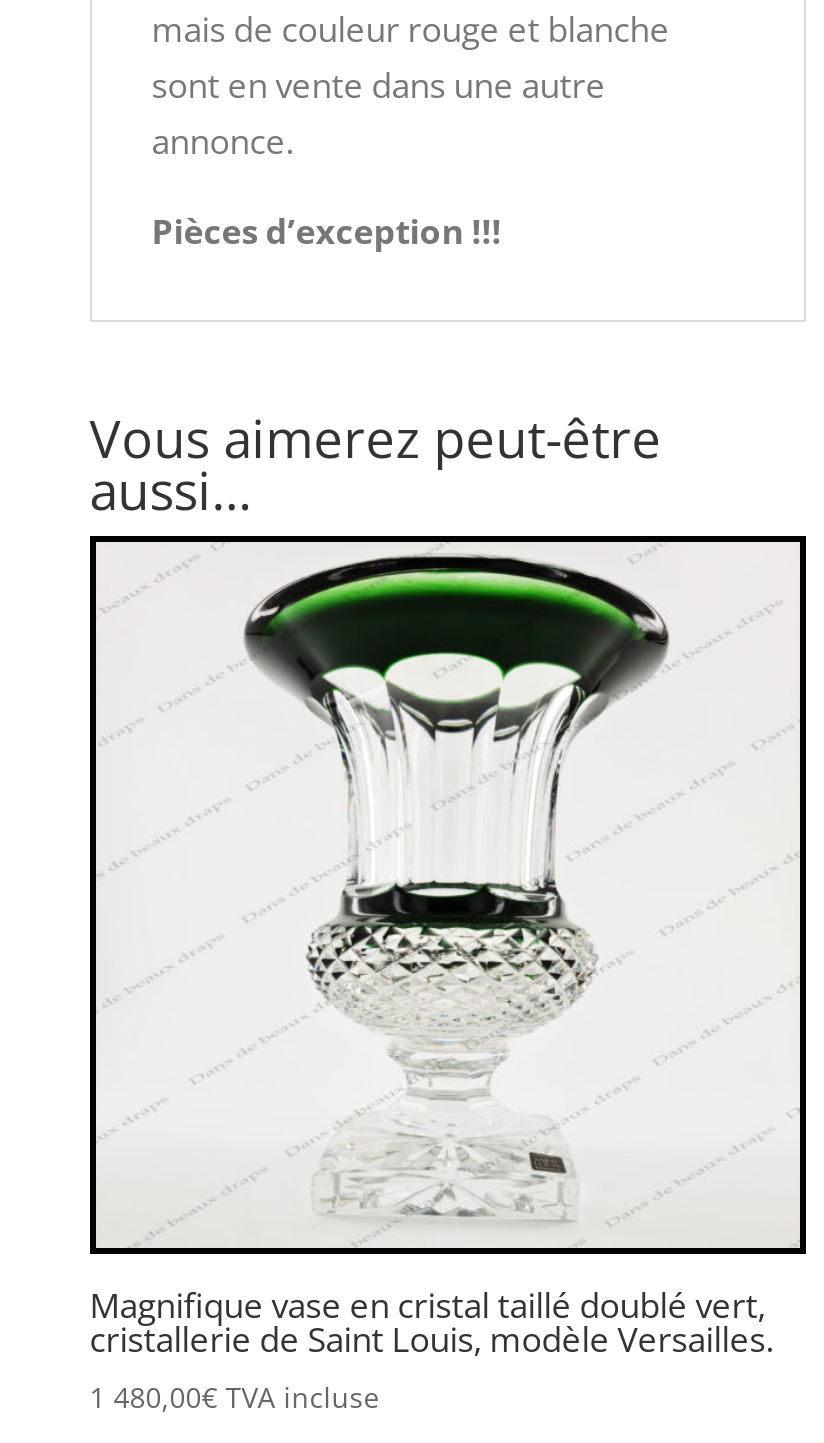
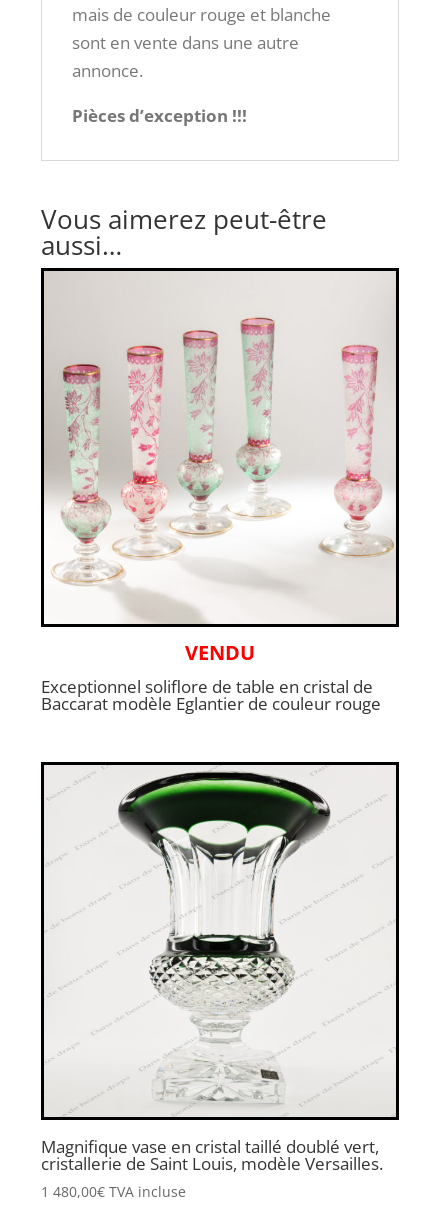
none -> [41,271,396,715] [image] | VENDU | Exceptionnel soliflore de table en cristal de | Baccarat modèle Eglantier de couleur rouge

